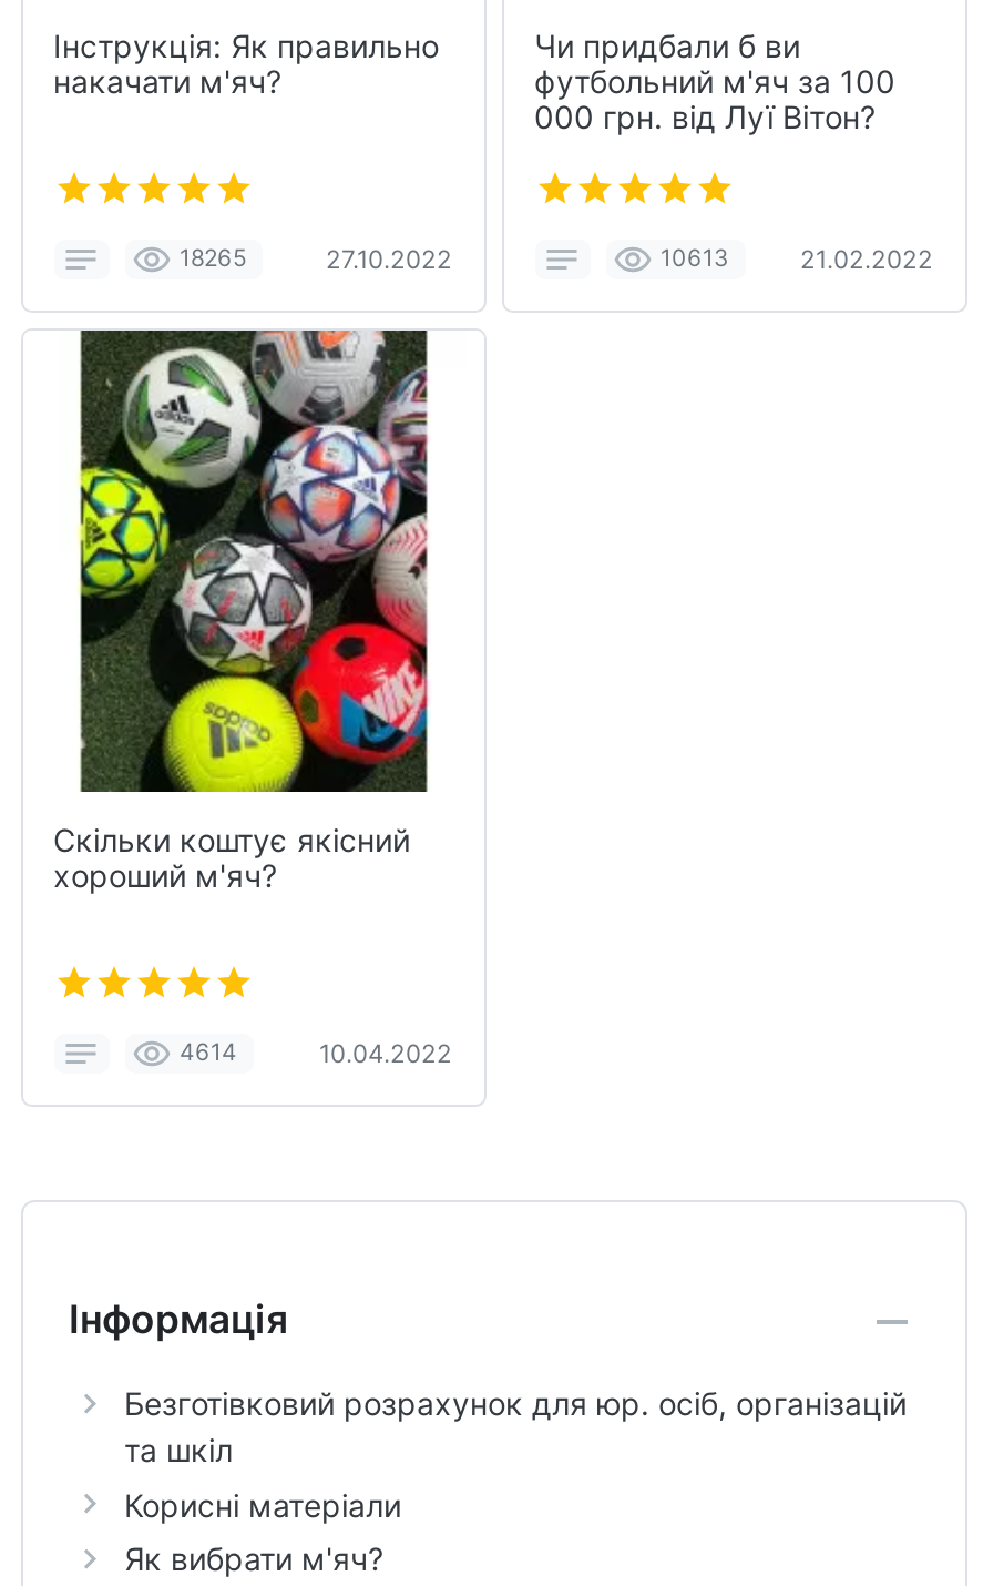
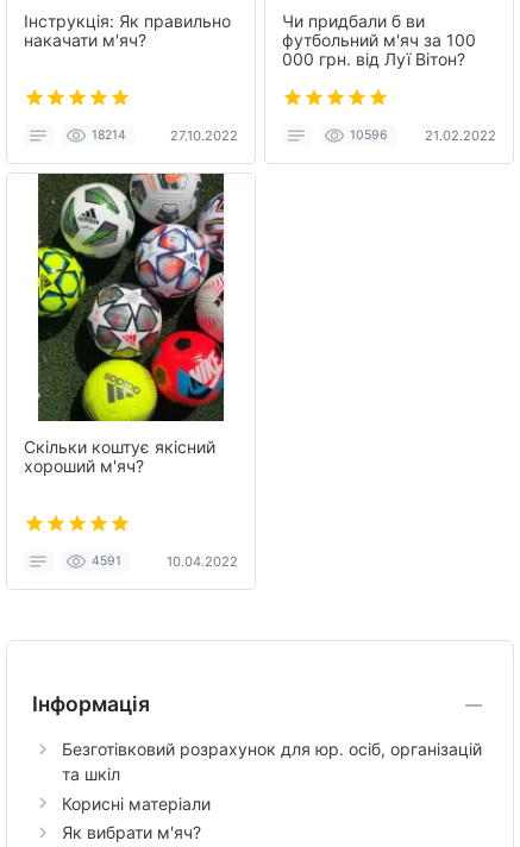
[180,245,246,274] 18265 -> [91,128,126,143] 18214
[661,245,729,274] 10613 -> [349,128,387,143] 10596
[180,1039,237,1068] 4614 -> [91,554,121,569] 4591

